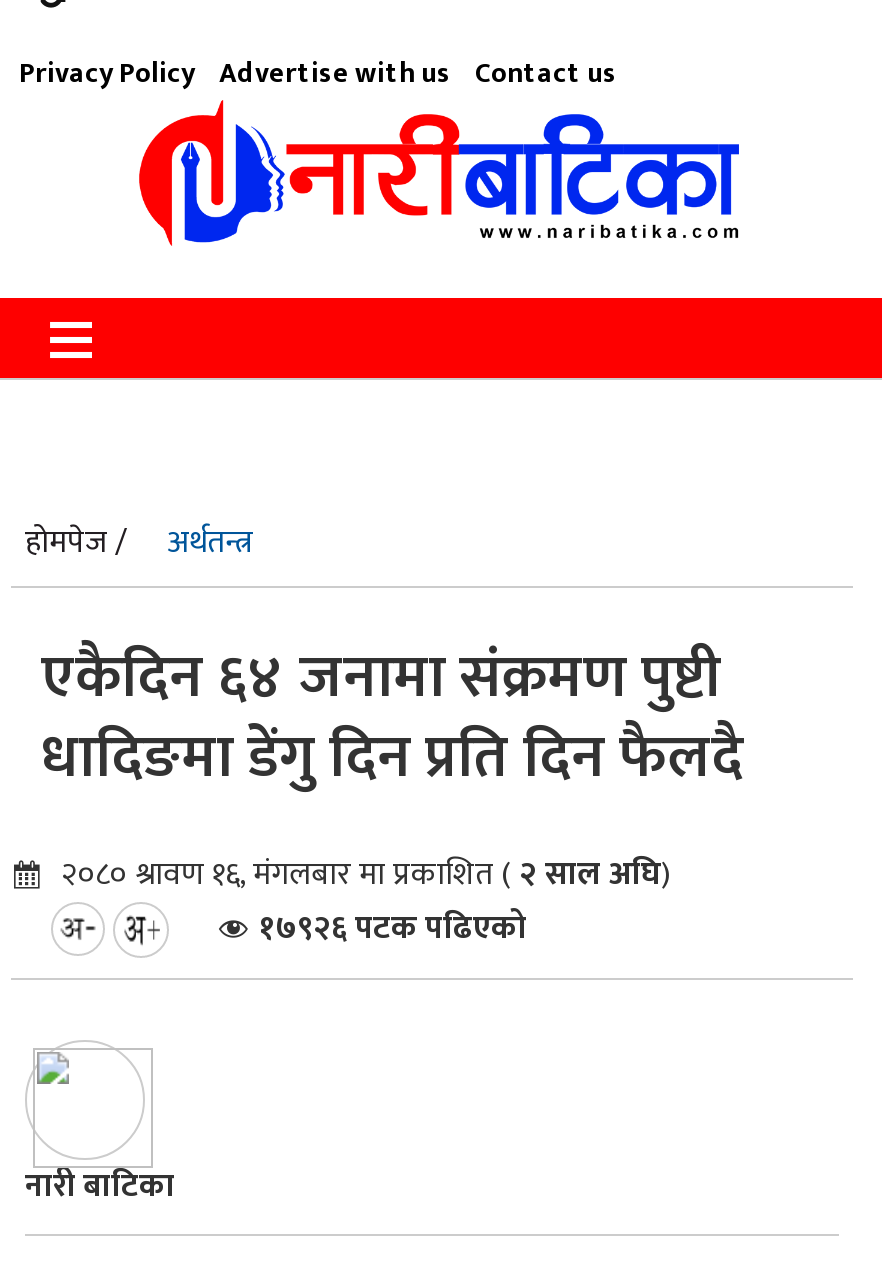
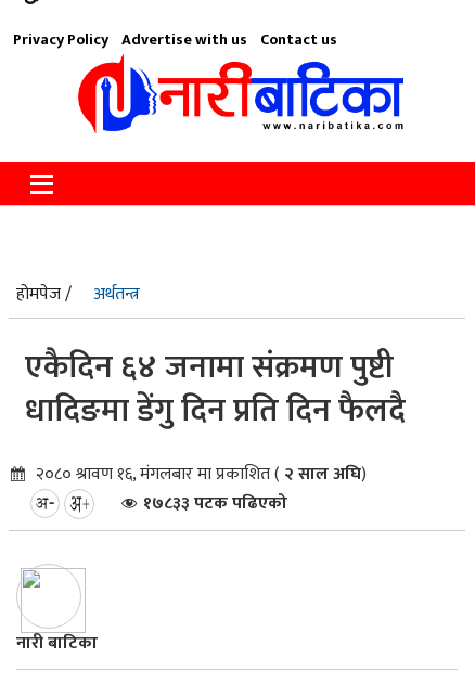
[259,901,527,955] १७९२६ पटक पढिएको -> [143,489,287,518] १७८३३ पटक पढिएको

